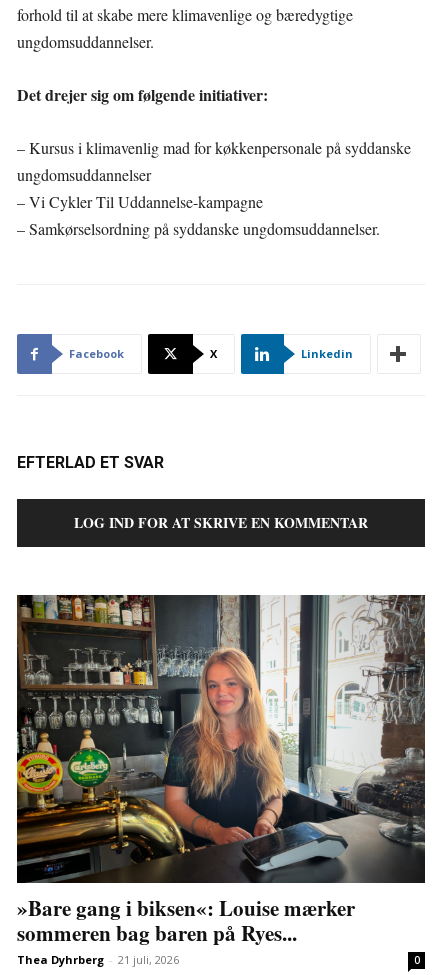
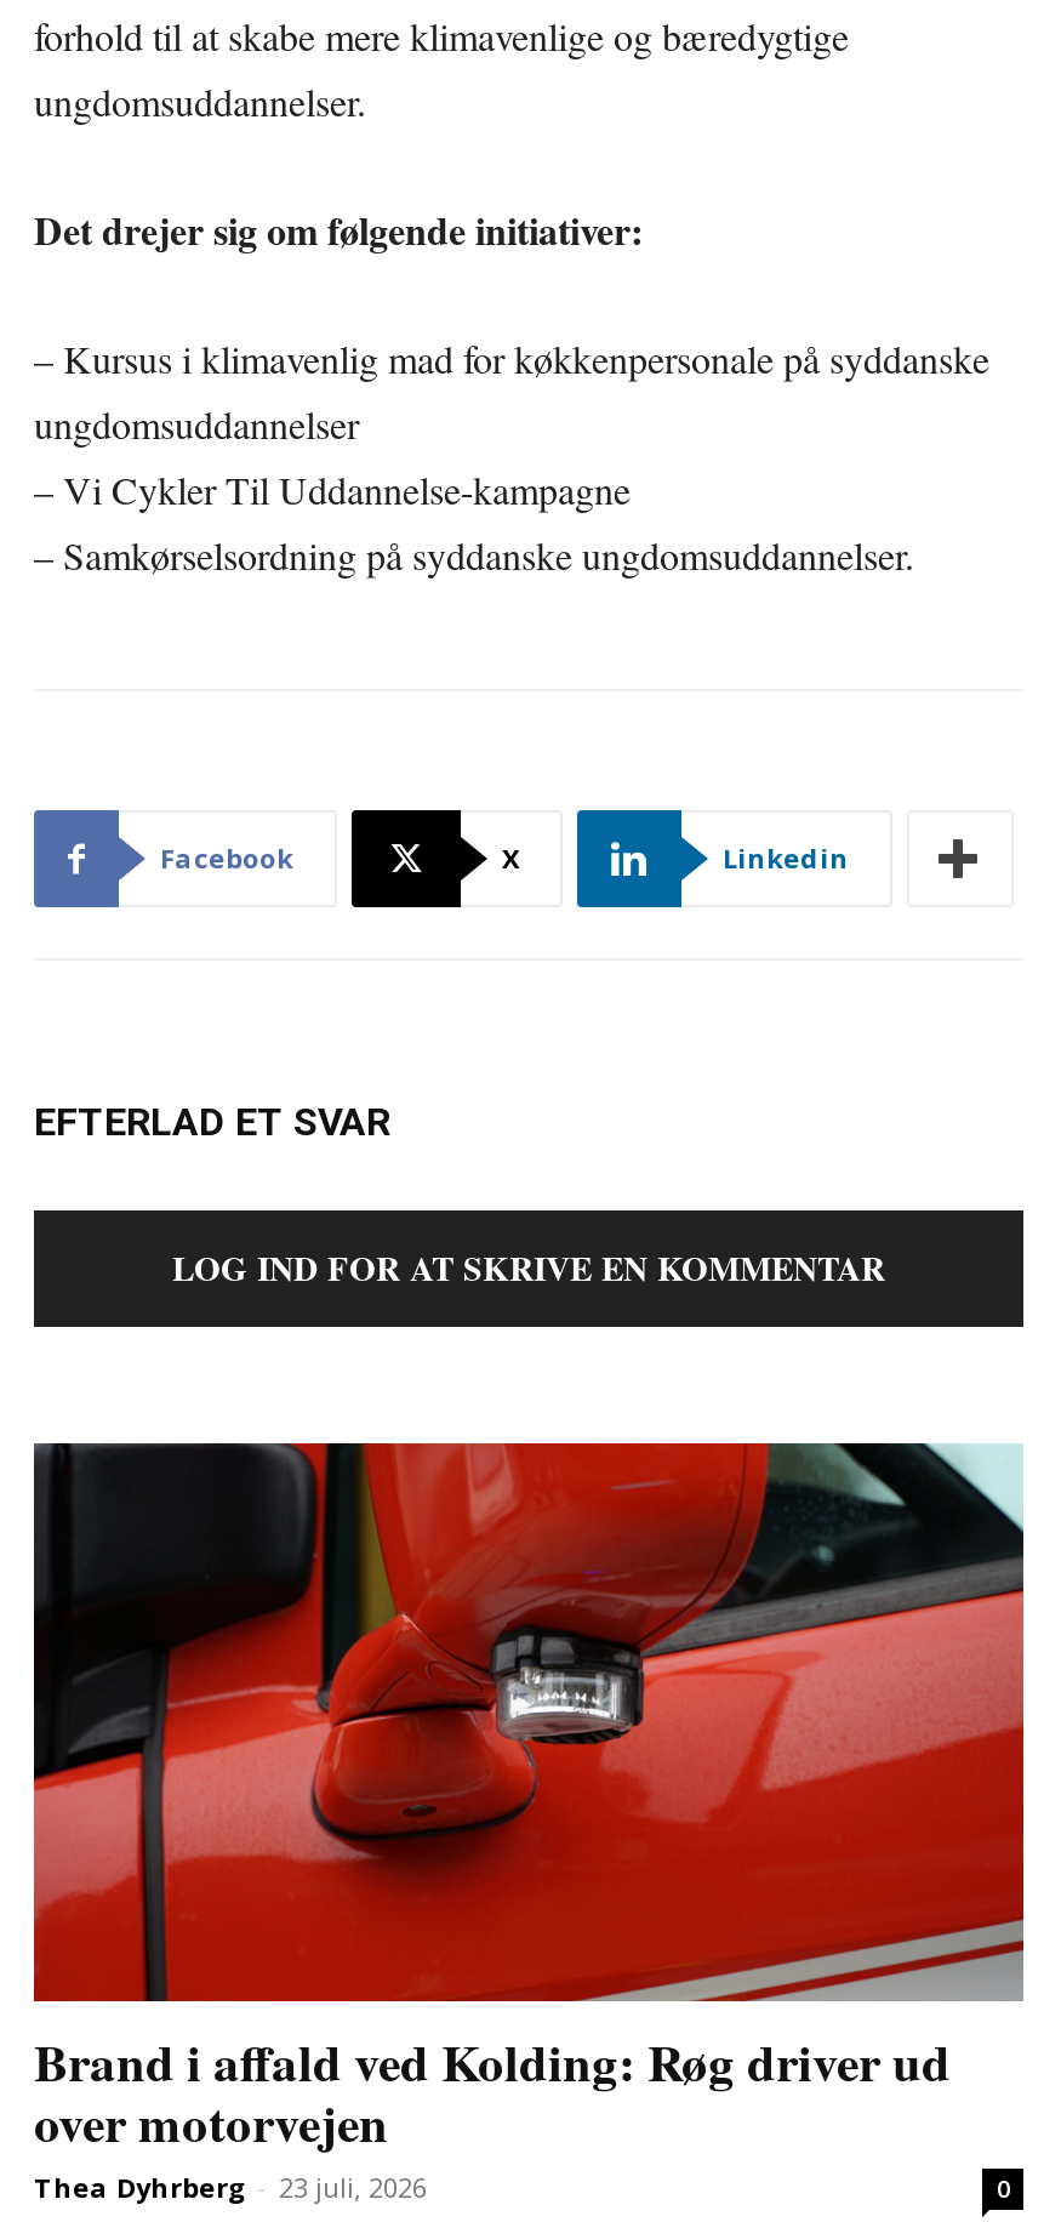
[16,594,426,967] [image] | »Bare gang i biksen«: Louise mærker | sommeren bag baren på Ryes... | Thea Dyhrberg - 21 juli, 2026 -> [32,1441,1026,2204] [image] | Brand i affald ved Kolding: Røg driver ud | over motorvejen | Thea Dyhrberg - 23 juli, 2026

